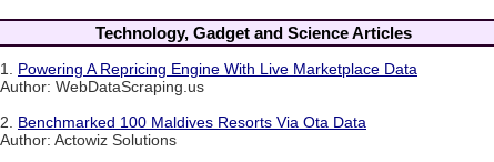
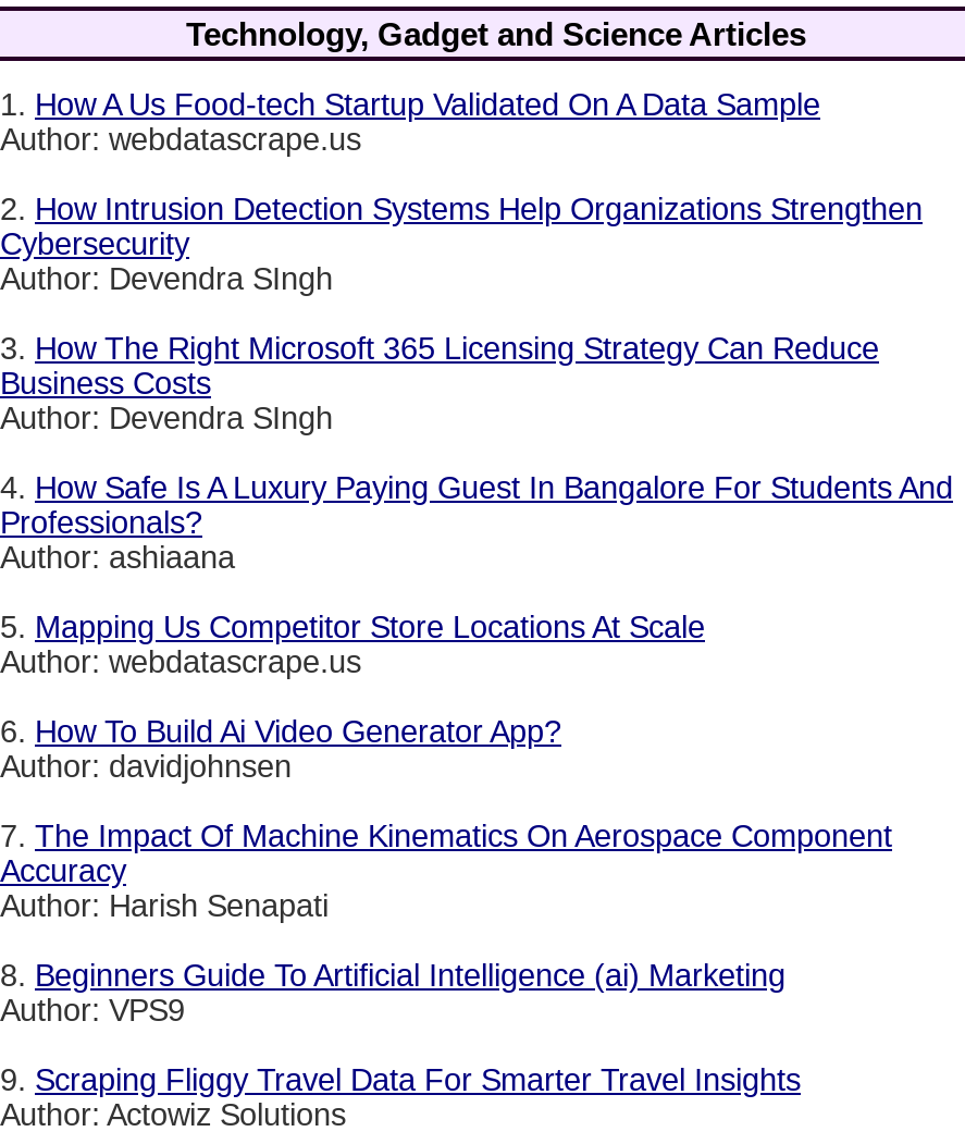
[0,60,417,131] 1. Powering A Repricing Engine With Live Marketplace Data | Author: WebDataScraping.us | 2. Benchmarked 100 Maldives Resorts Via Ota Data -> [0,87,953,1097] 1. How A Us Food-tech Startup Validated On A Data Sample | Author: webdatascrape.us | 2. How Intrusion Detection Systems Help Organizations Strengthen | Cybersecurity | Author: Devendra SIngh | 3. How The Right Microsoft 365 Licensing Strategy Can Reduce | Business Costs | Author: Devendra SIngh | 4. How Safe Is A Luxury Paying Guest In Bangalore For Students And | Professionals? | Author: ashiaana | 5. Mapping Us Competitor Store Locations At Scale | Author: webdatascrape.us | 6. How To Build Ai Video Generator App? | Author: davidjohnsen | 7. The Impact Of Machine Kinematics On Aerospace Component | Accuracy | Author: Harish Senapati | 8. Beginners Guide To Artificial Intelligence (ai) Marketing | Author: VPS9 | 9. Scraping Fliggy Travel Data For Smarter Travel Insights

